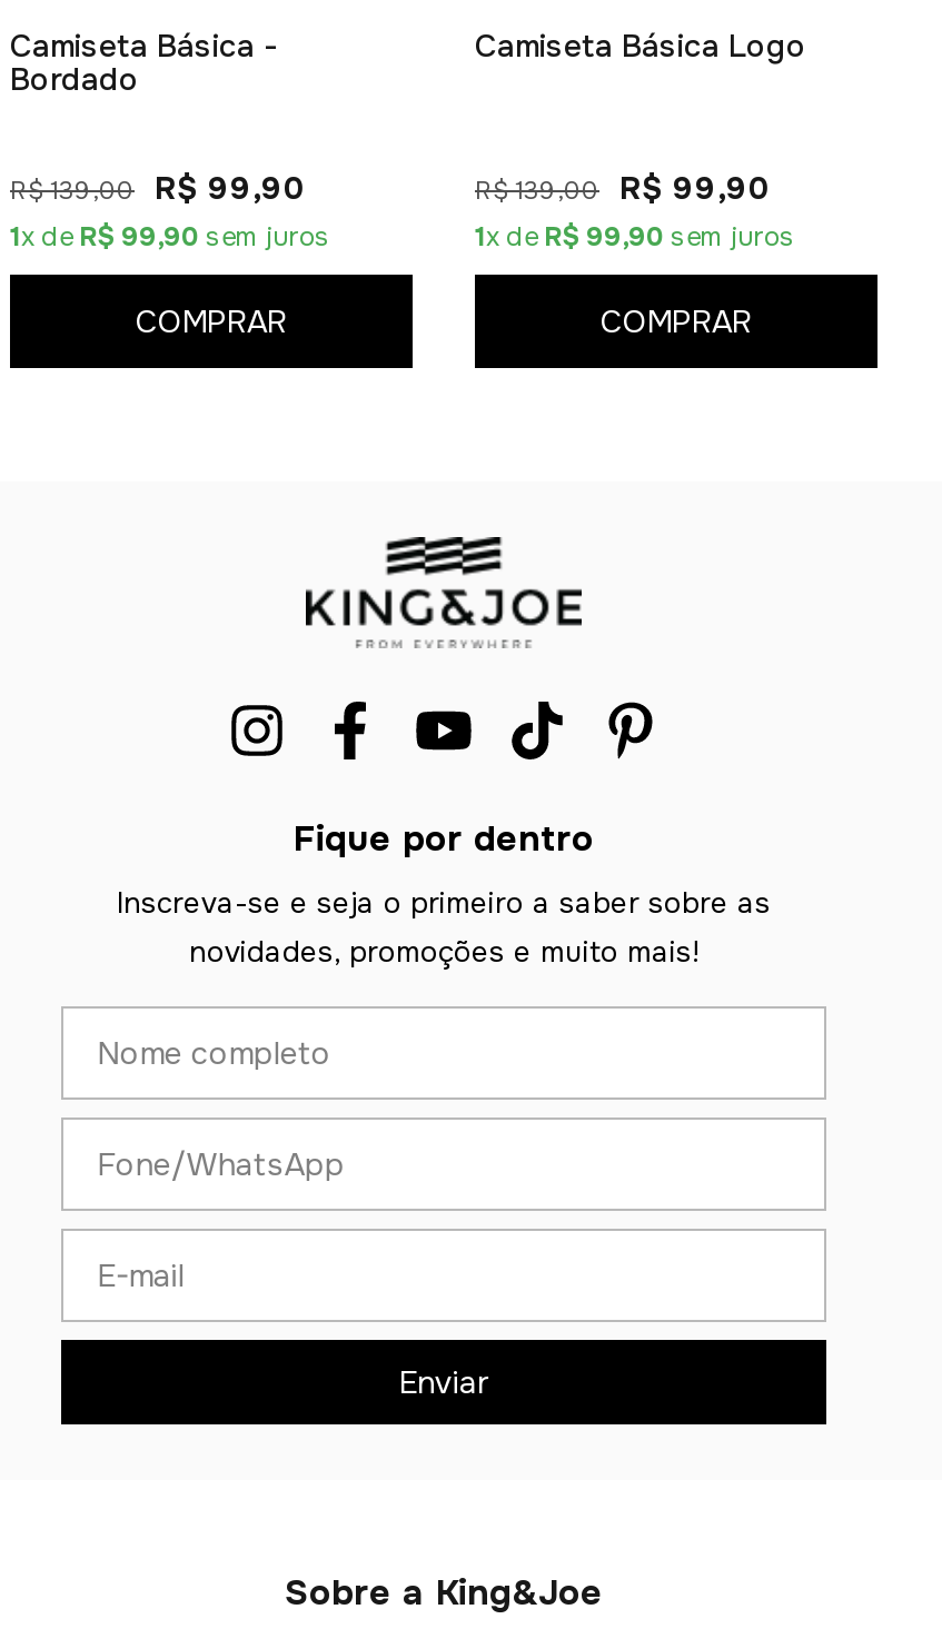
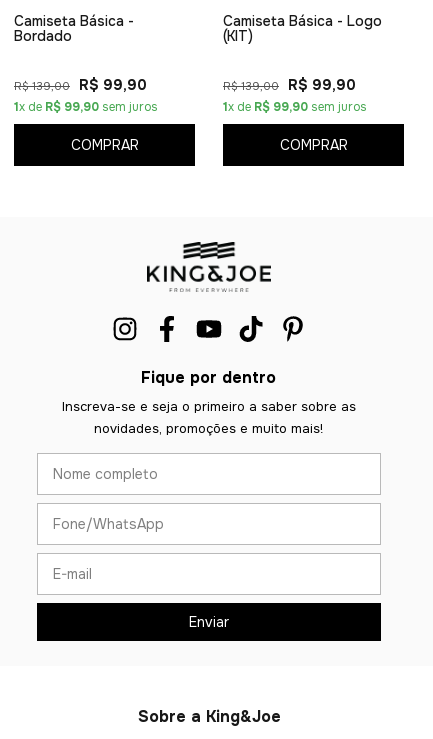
[475,26,806,66] Camiseta Básica Logo -> [223,12,382,45] Camiseta Básica - Logo | (KIT)

